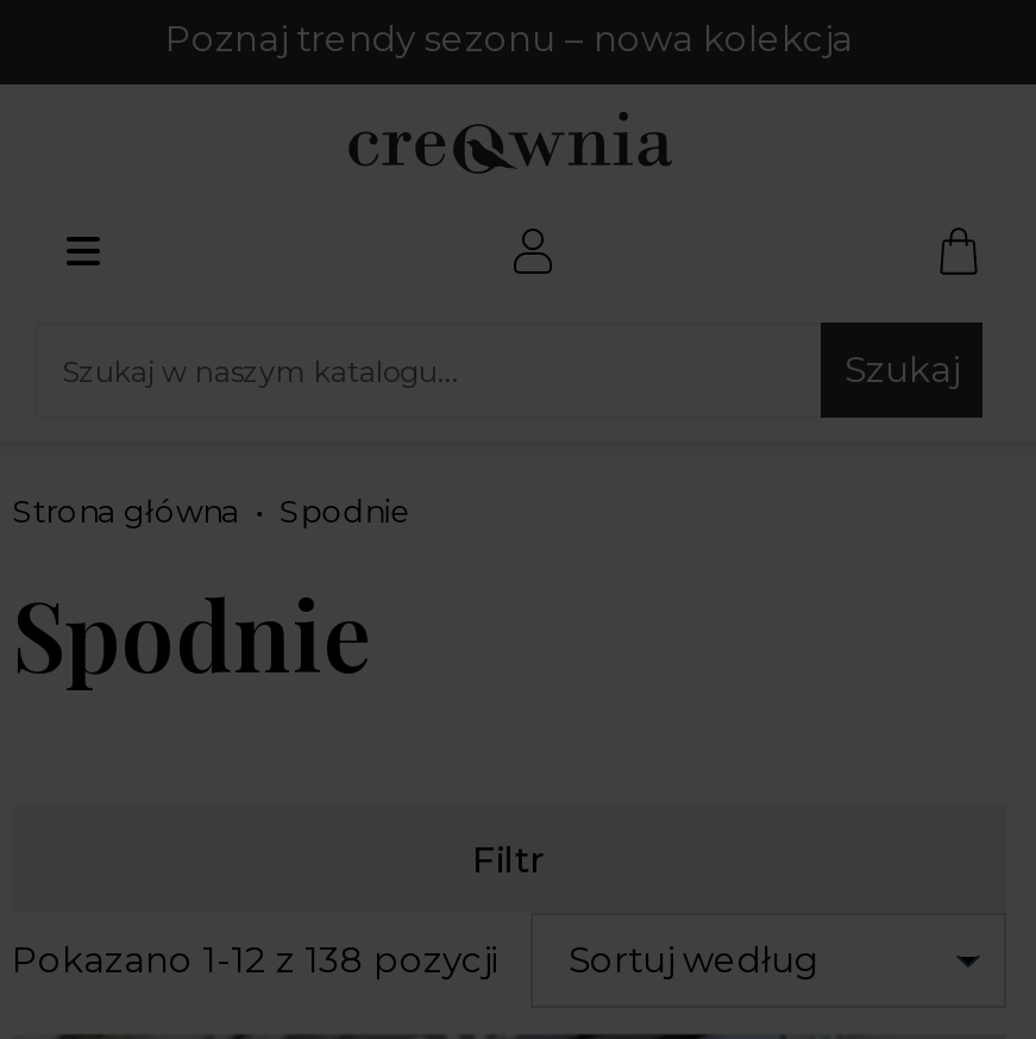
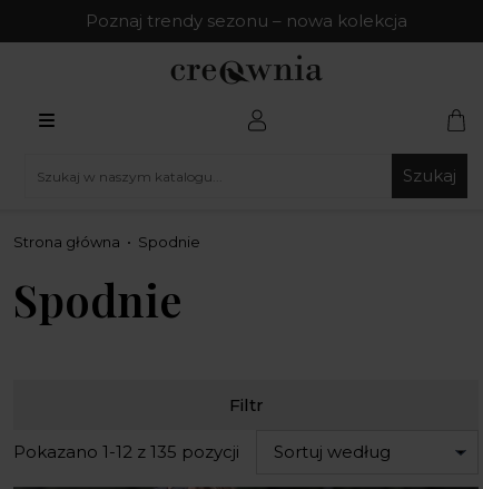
[12,937,497,982] Pokazano 1-12 z 138 pozycji -> [13,441,239,462] Pokazano 1-12 z 135 pozycji

